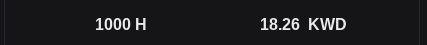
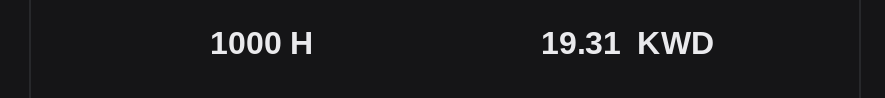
[260,16,347,33] 18.26 KWD -> [541,26,715,60] 19.31 KWD

